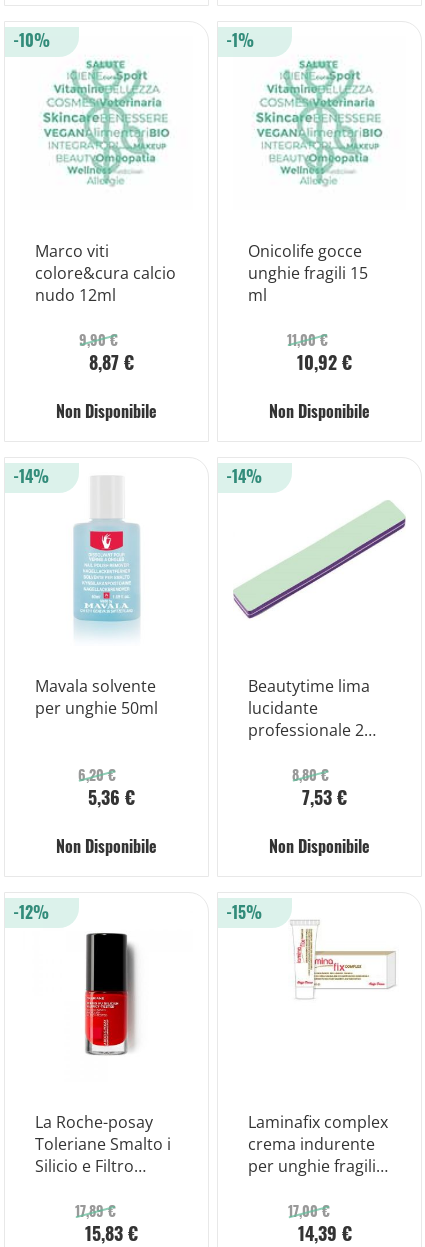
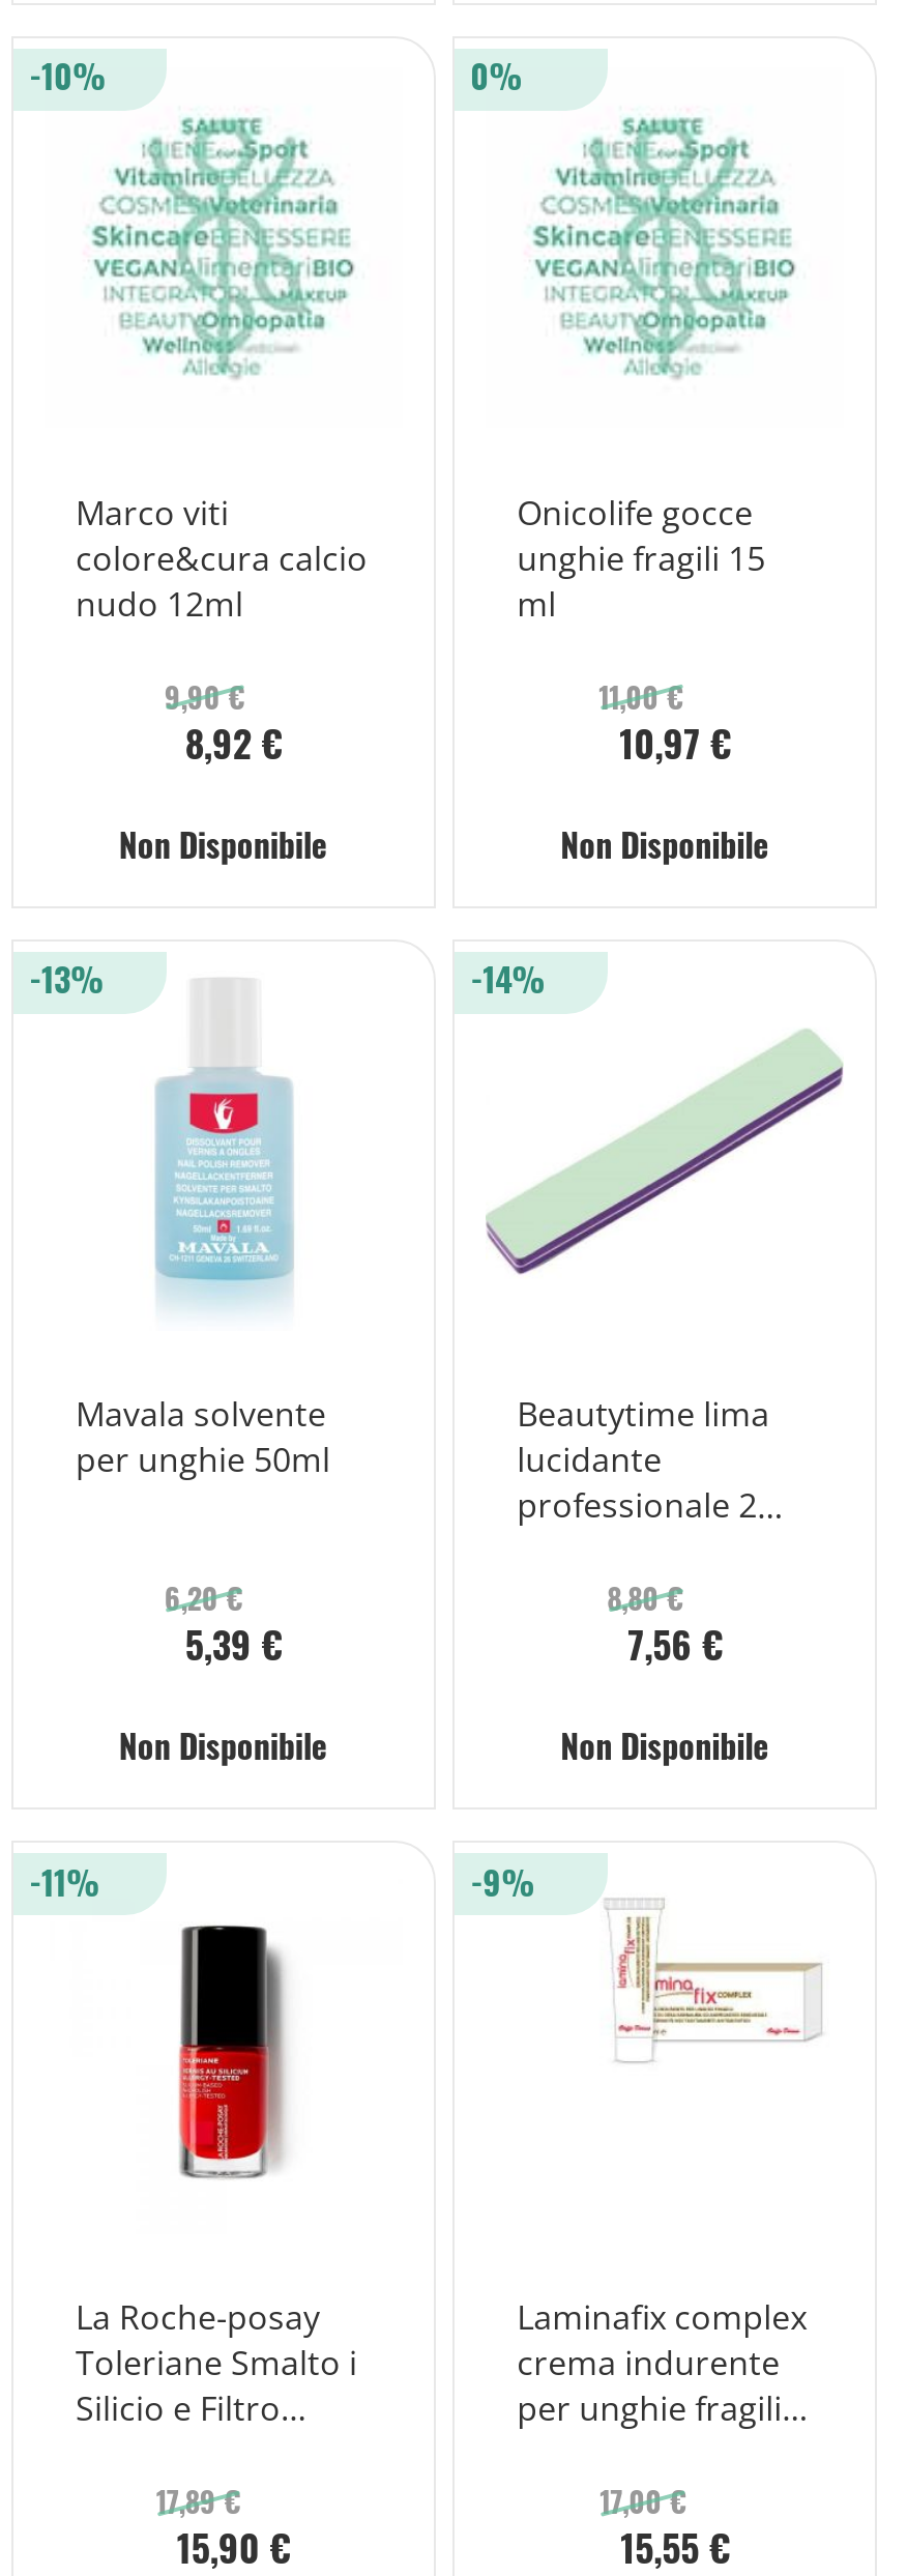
[226,28,254,52] -1% -> [470,51,522,101] 0%
[89,349,134,375] 8,87 € -> [185,715,282,769] 8,92 €
[297,349,352,375] 10,92 € -> [619,715,731,769] 10,97 €
[12,464,48,488] -14% -> [29,954,104,1004] -13%
[88,784,135,810] 5,36 € -> [185,1618,282,1672] 5,39 €
[302,784,347,810] 7,53 € -> [628,1618,723,1672] 7,56 €
[12,900,48,924] -12% -> [29,1857,99,1907] -11%
[226,900,262,924] -15% -> [470,1857,535,1907] -9%
[85,1220,138,1246] 15,83 € -> [177,2520,291,2574] 15,90 €
[298,1220,352,1246] 14,39 € -> [620,2520,730,2574] 15,55 €

